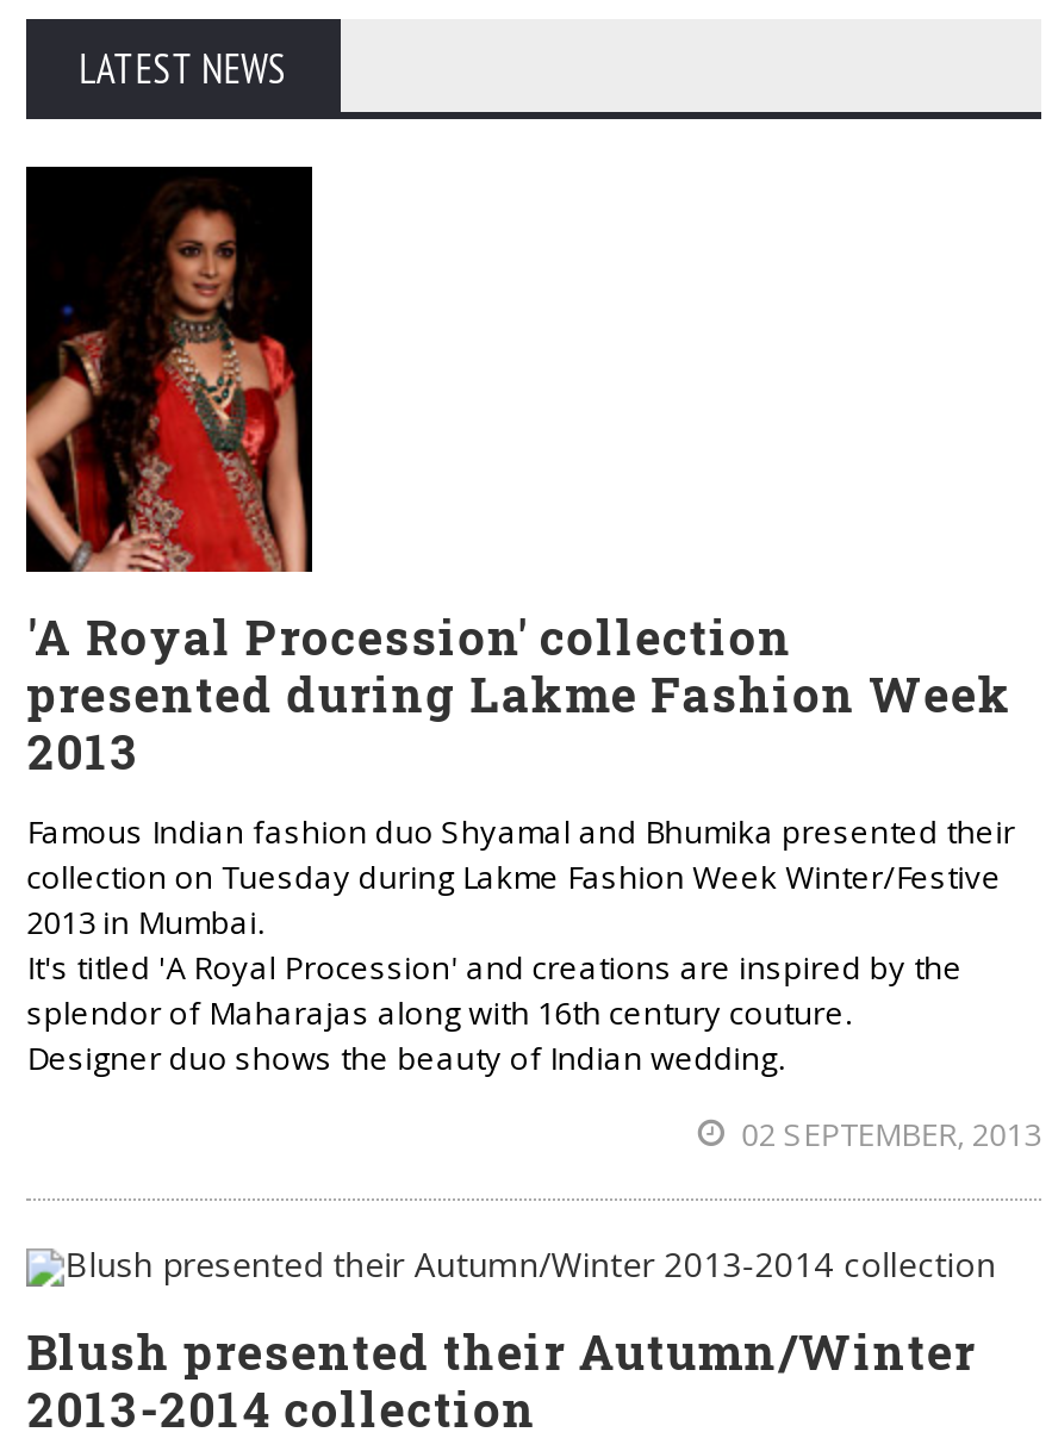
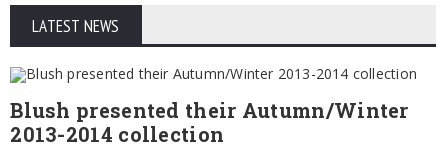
[24,164,1041,1155] [image] | 'A Royal Procession' collection | presented during Lakme Fashion Week | 2013 | Famous Indian fashion duo Shyamal and Bhumika presented their | collection on Tuesday during Lakme Fashion Week Winter/Festive | 2013 in Mumbai. | It's titled 'A Royal Procession' and creations are inspired by the | splendor of Maharajas along with 16th century couture. | Designer duo shows the beauty of Indian wedding. | 02 SEPTEMBER, 2013 -> none

